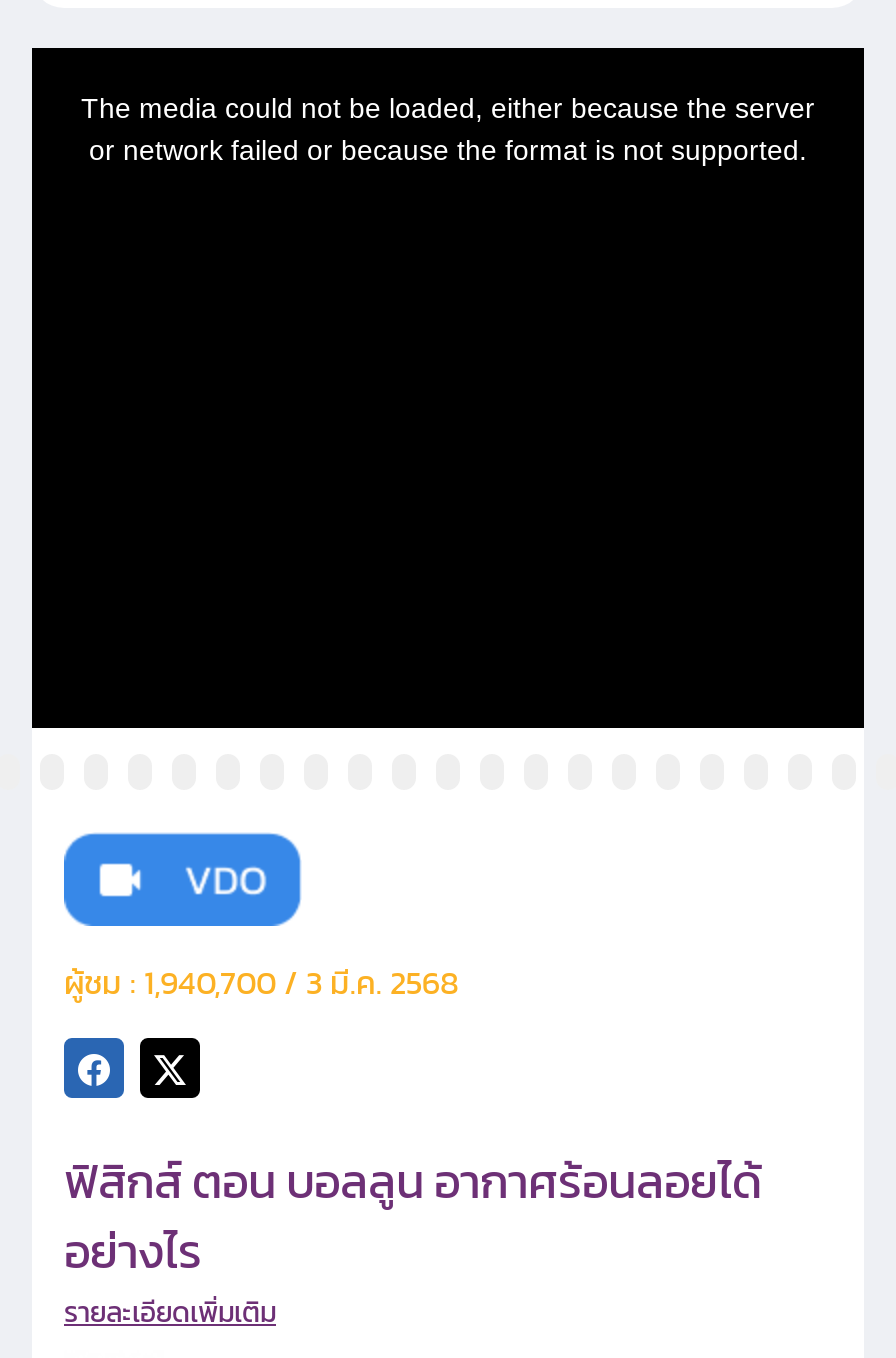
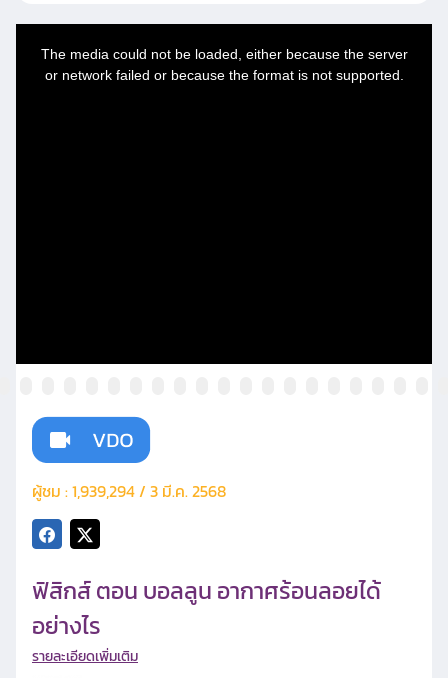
[64,958,458,1006] ผู้ชม : 1,940,700 / 3 มี.ค. 2568 -> [32,479,226,503] ผู้ชม : 1,939,294 / 3 มี.ค. 2568

